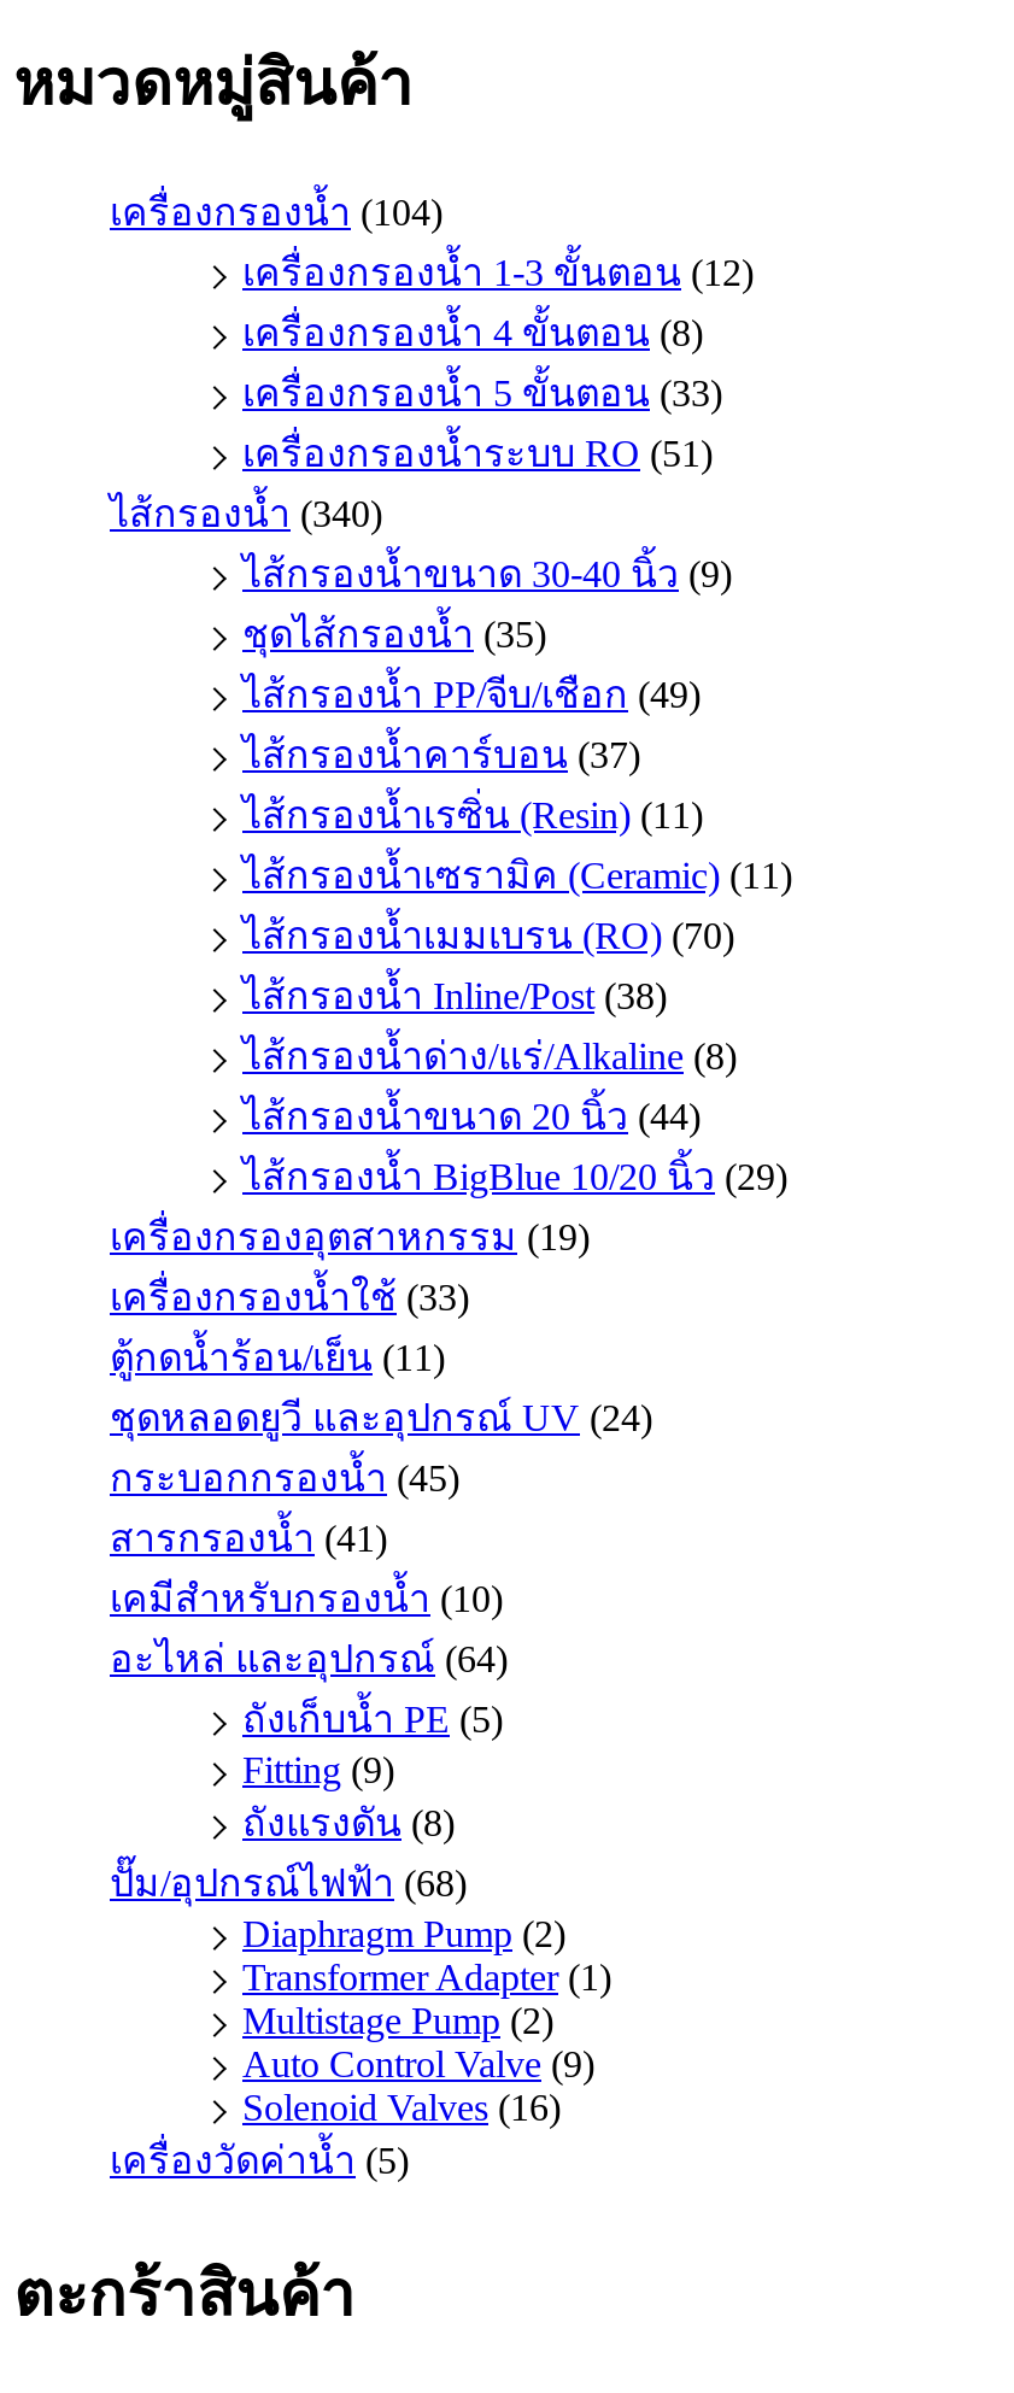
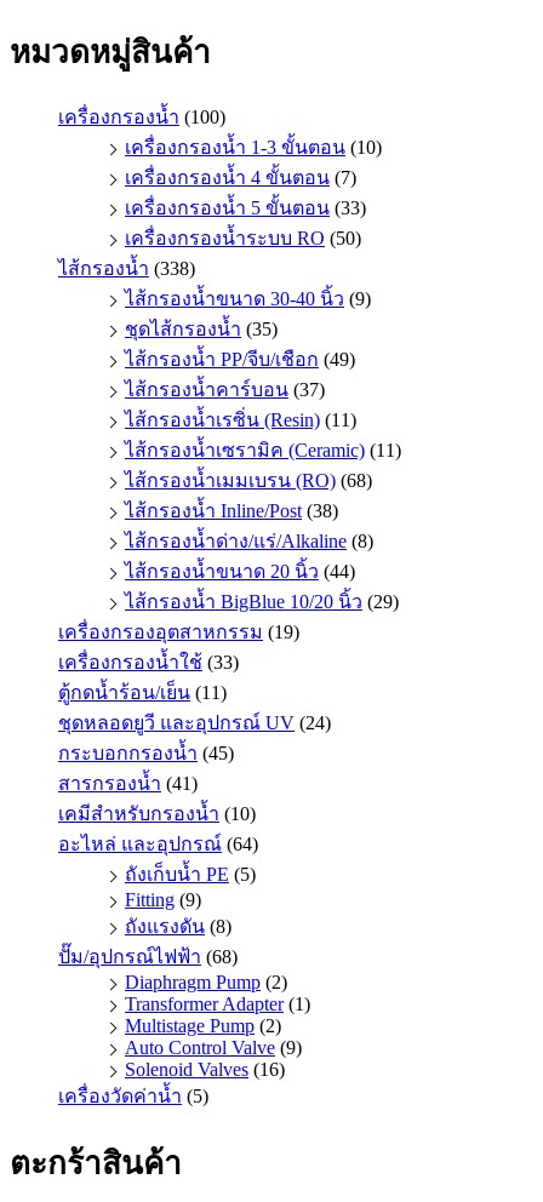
[110,192,442,233] เครื่องกรองน้ำ (104) -> [58,107,225,127] เครื่องกรองน้ำ (100)
[242,252,754,293] เครื่องกรองน้ำ 1-3 ขั้นตอน (12) -> [125,137,382,158] เครื่องกรองน้ำ 1-3 ขั้นตอน (10)
[242,313,703,354] เครื่องกรองน้ำ 4 ขั้นตอน (8) -> [125,167,356,188] เครื่องกรองน้ำ 4 ขั้นตอน (7)
[242,433,713,474] เครื่องกรองน้ำระบบ RO (51) -> [125,228,361,249] เครื่องกรองน้ำระบบ RO (50)
[110,494,382,535] ไส้กรองน้ำ (340) -> [58,258,195,279] ไส้กรองน้ำ (338)
[242,915,734,956] ไส้กรองน้ำเมมเบรน (RO) (70) -> [125,470,372,491] ไส้กรองน้ำเมมเบรน (RO) (68)

